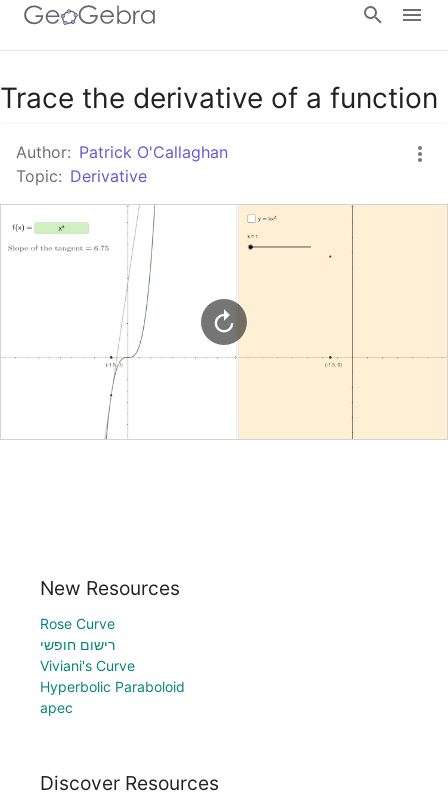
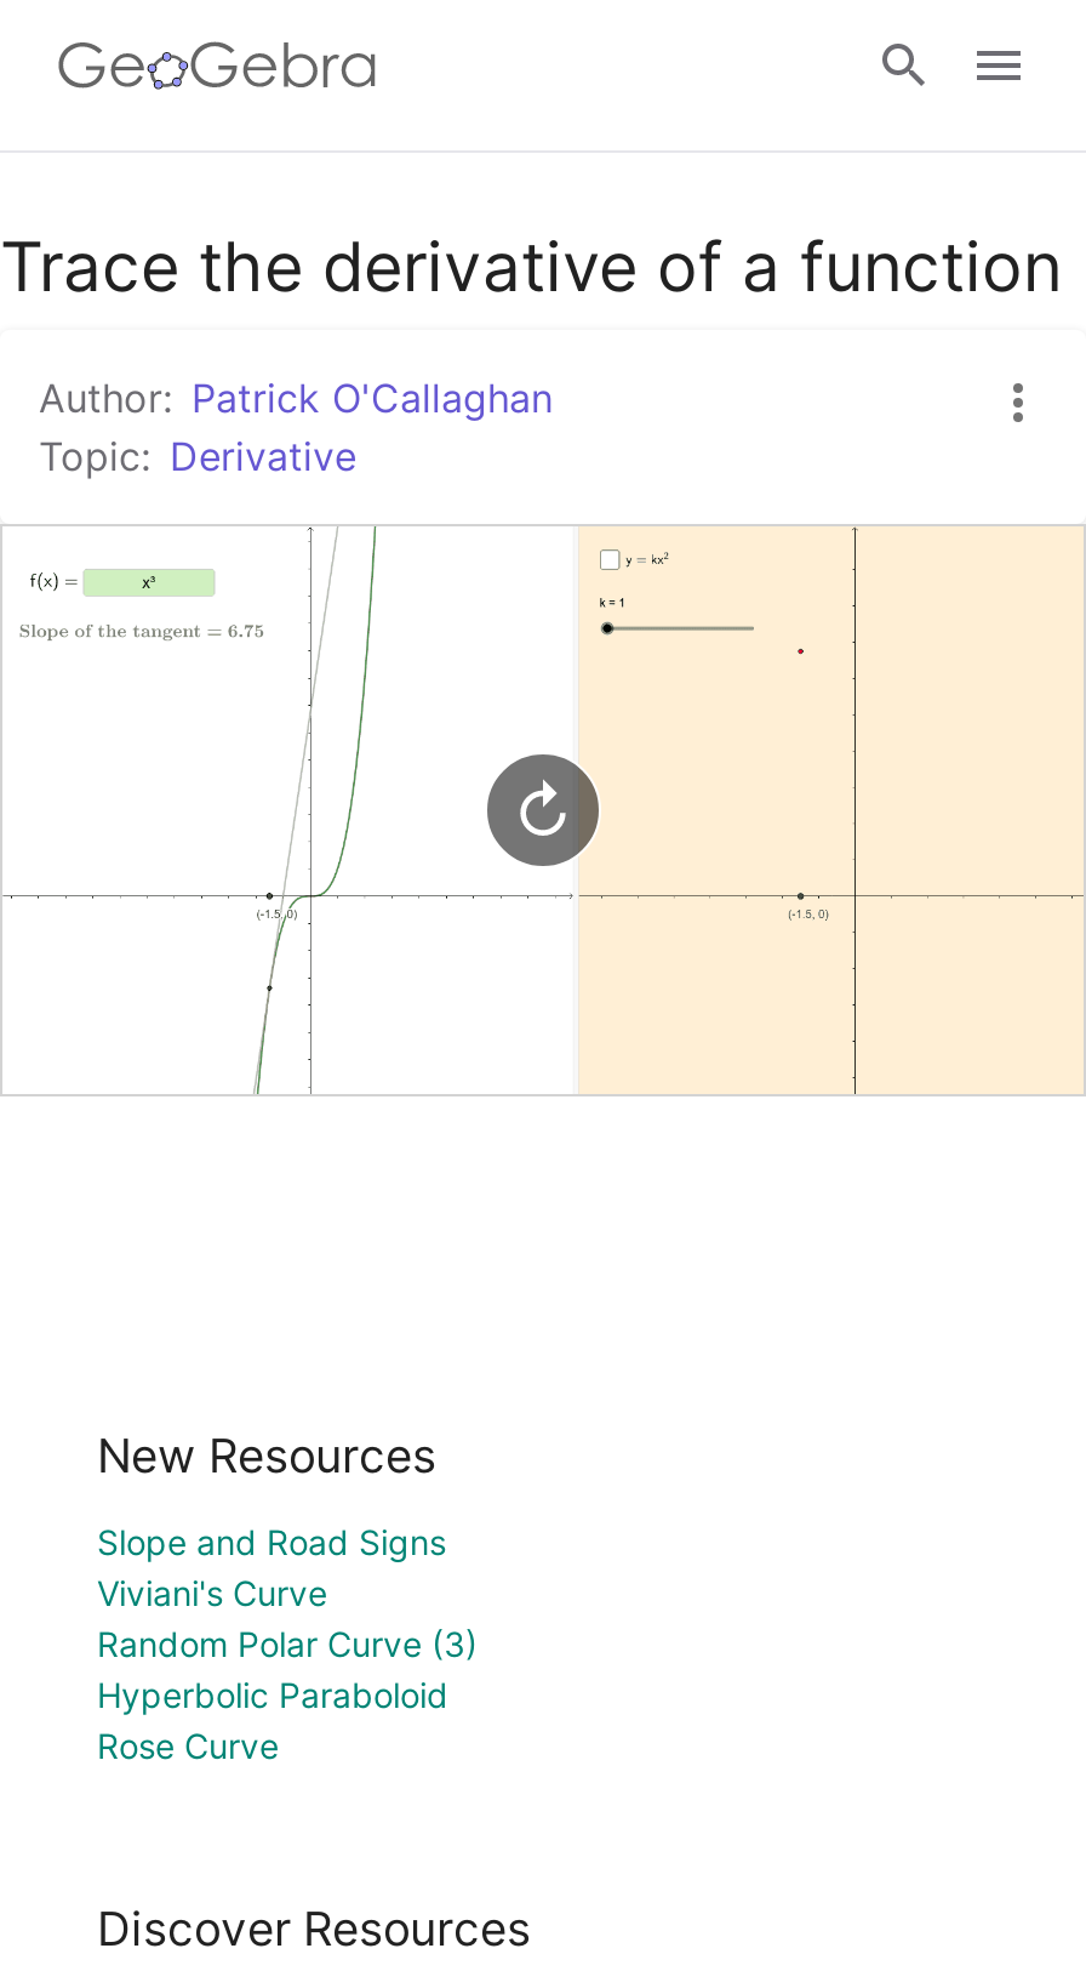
none -> [97,1521,478,1664] Slope and Road Signs | Random Polar Curve (3)
moved [40,615,115,632] -> [97,1724,279,1766]: Rose Curve
[40,636,115,716] רישום חופשי | apec -> none
moved [40,657,185,695] -> [97,1571,448,1715]: Viviani's Curve | Hyperbolic Paraboloid

